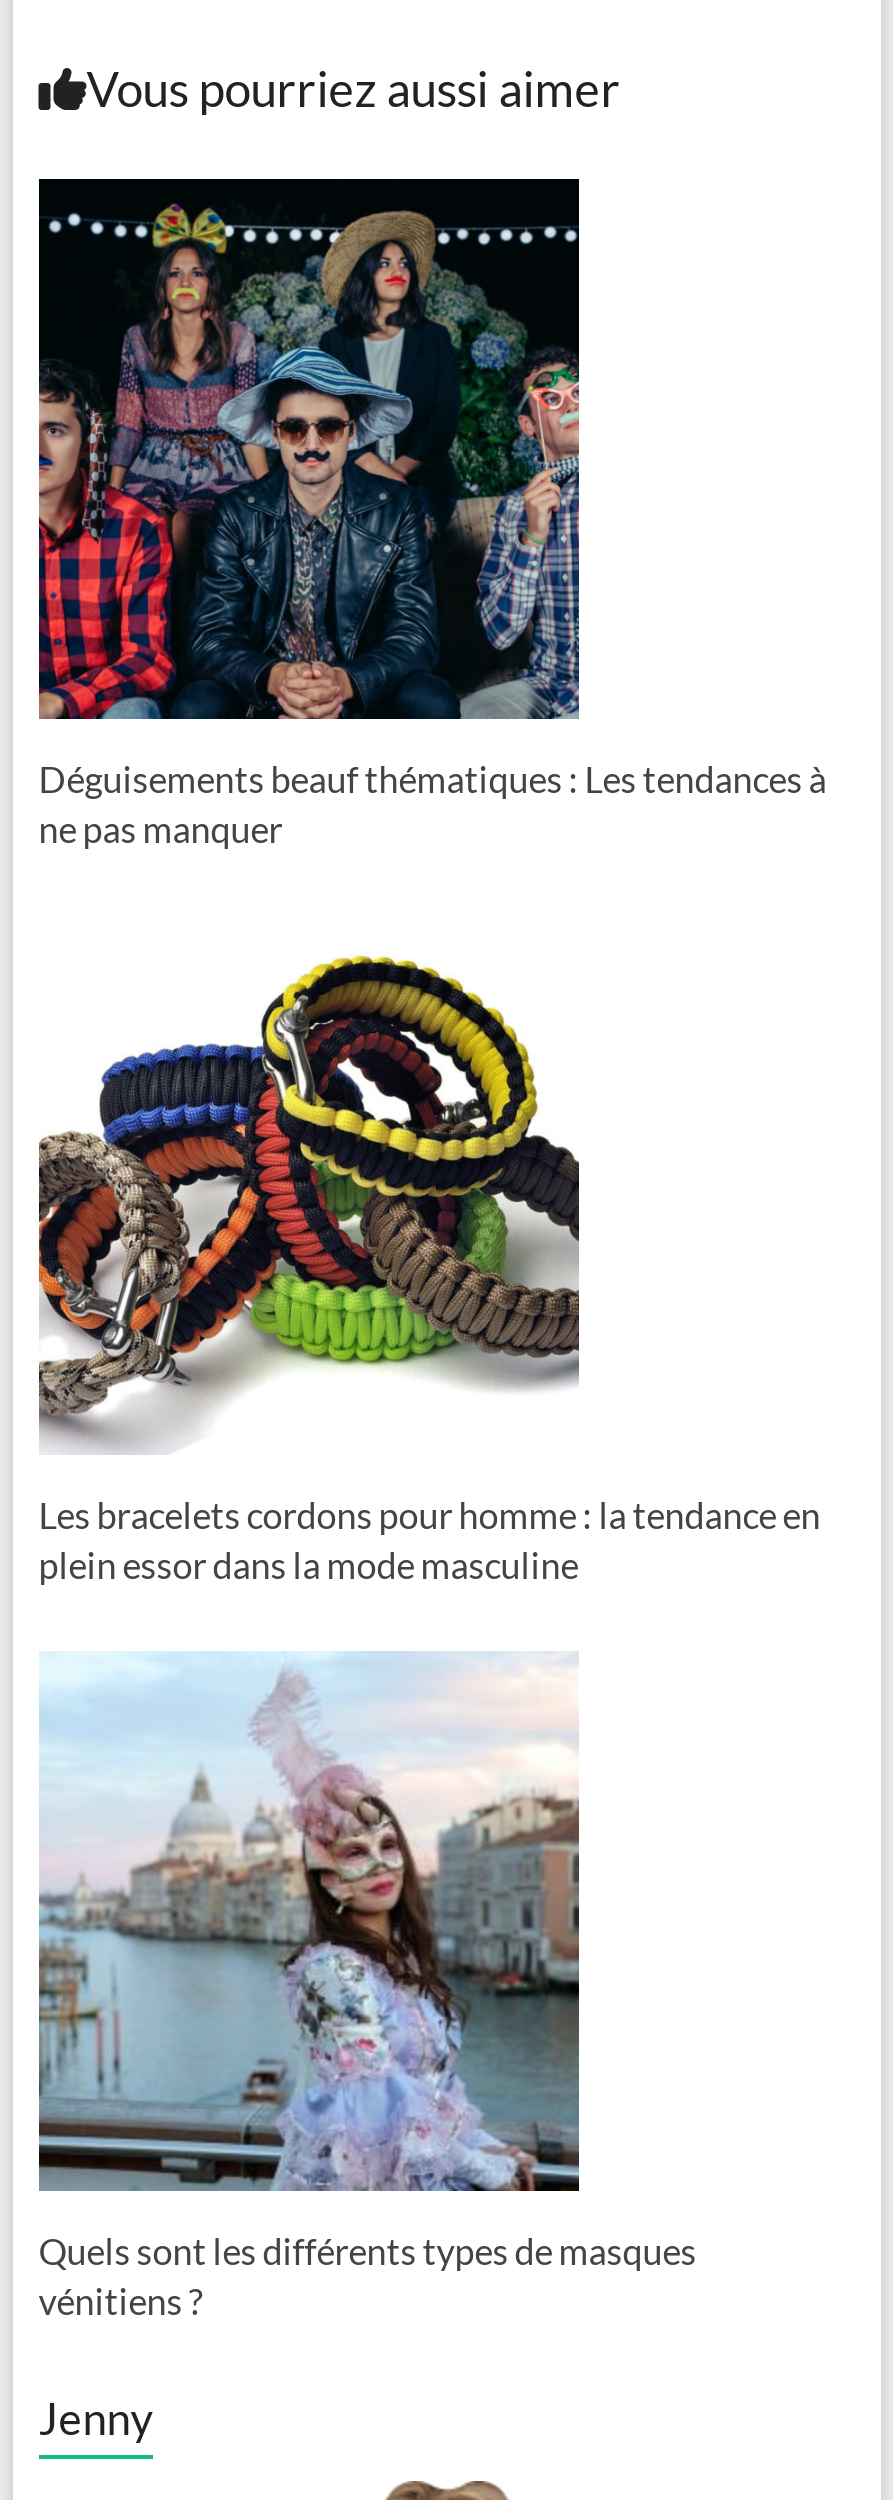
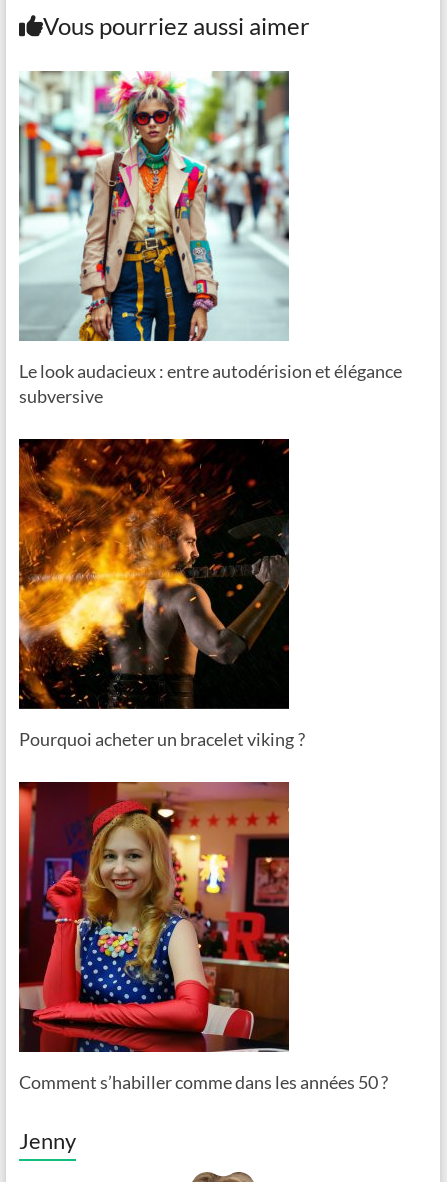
[37,176,581,722] [image] -> [19,71,290,302] [image]
[39,756,827,850] Déguisements beauf thématiques : Les tendances à | ne pas manquer -> [19,360,402,407] Le look audacieux : entre autodérision et élégance | subversive
[37,954,579,1454] [image] -> [18,438,290,670] [image]
[39,1492,821,1586] Les bracelets cordons pour homme : la tendance en | plein essor dans la mode masculine -> [19,728,305,750] Pourquoi acheter un bracelet viking ?
[37,1652,697,2322] [image] | Quels sont les différents types de masques | vénitiens ? -> [18,782,388,1093] [image] | Comment s’habiller comme dans les années 50 ?

